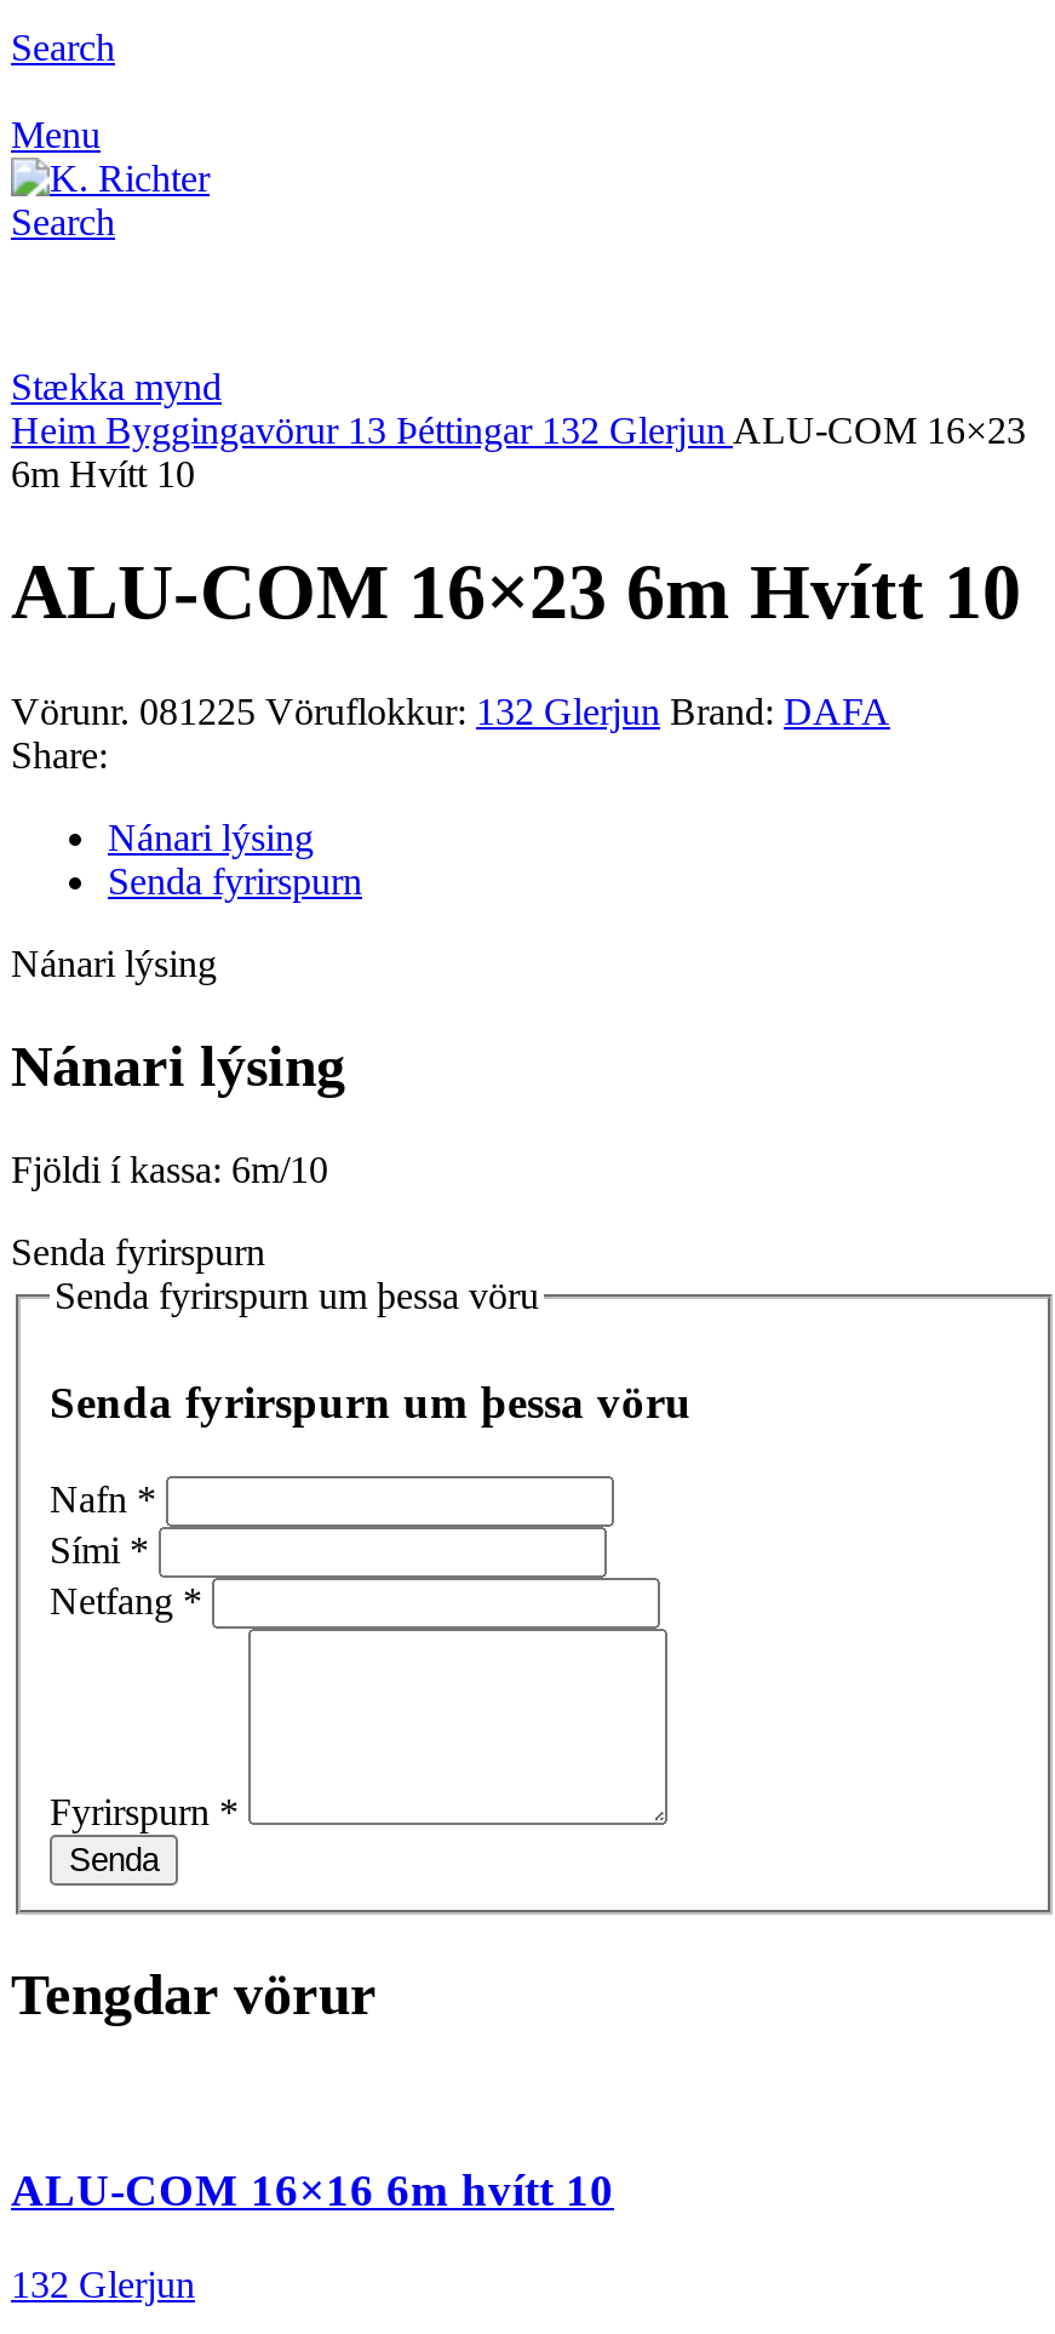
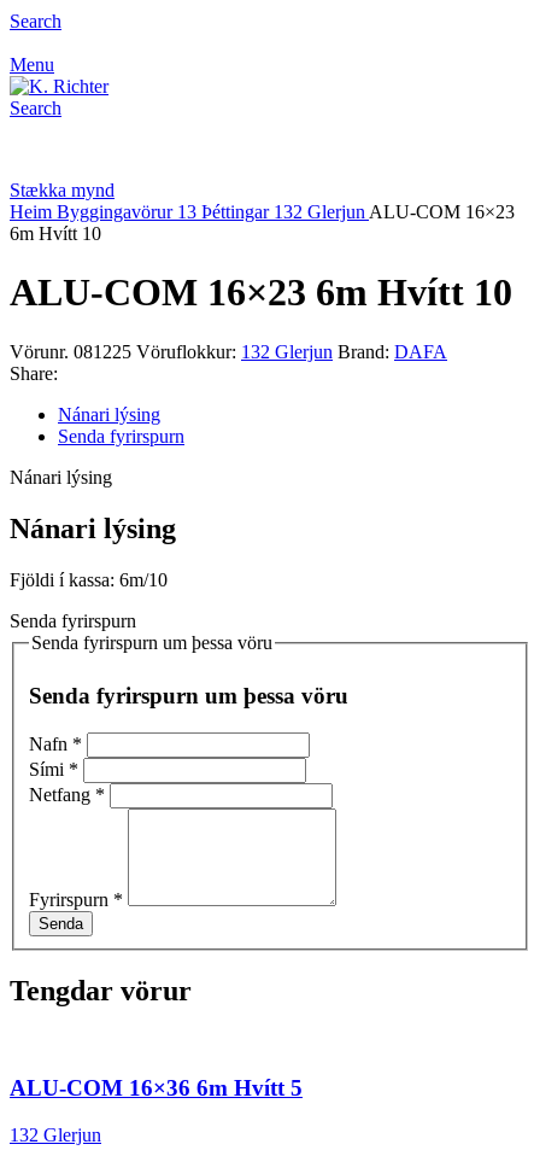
[11,2165,614,2216] ALU-COM 16×16 6m hvítt 10 -> [10,1075,303,1101] ALU-COM 16×36 6m Hvítt 5

